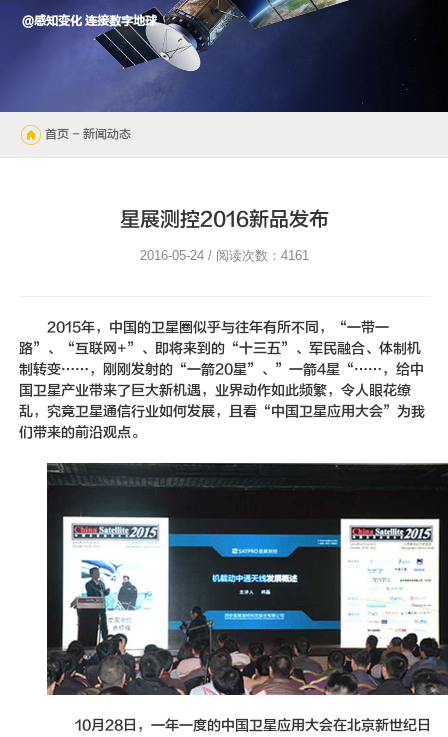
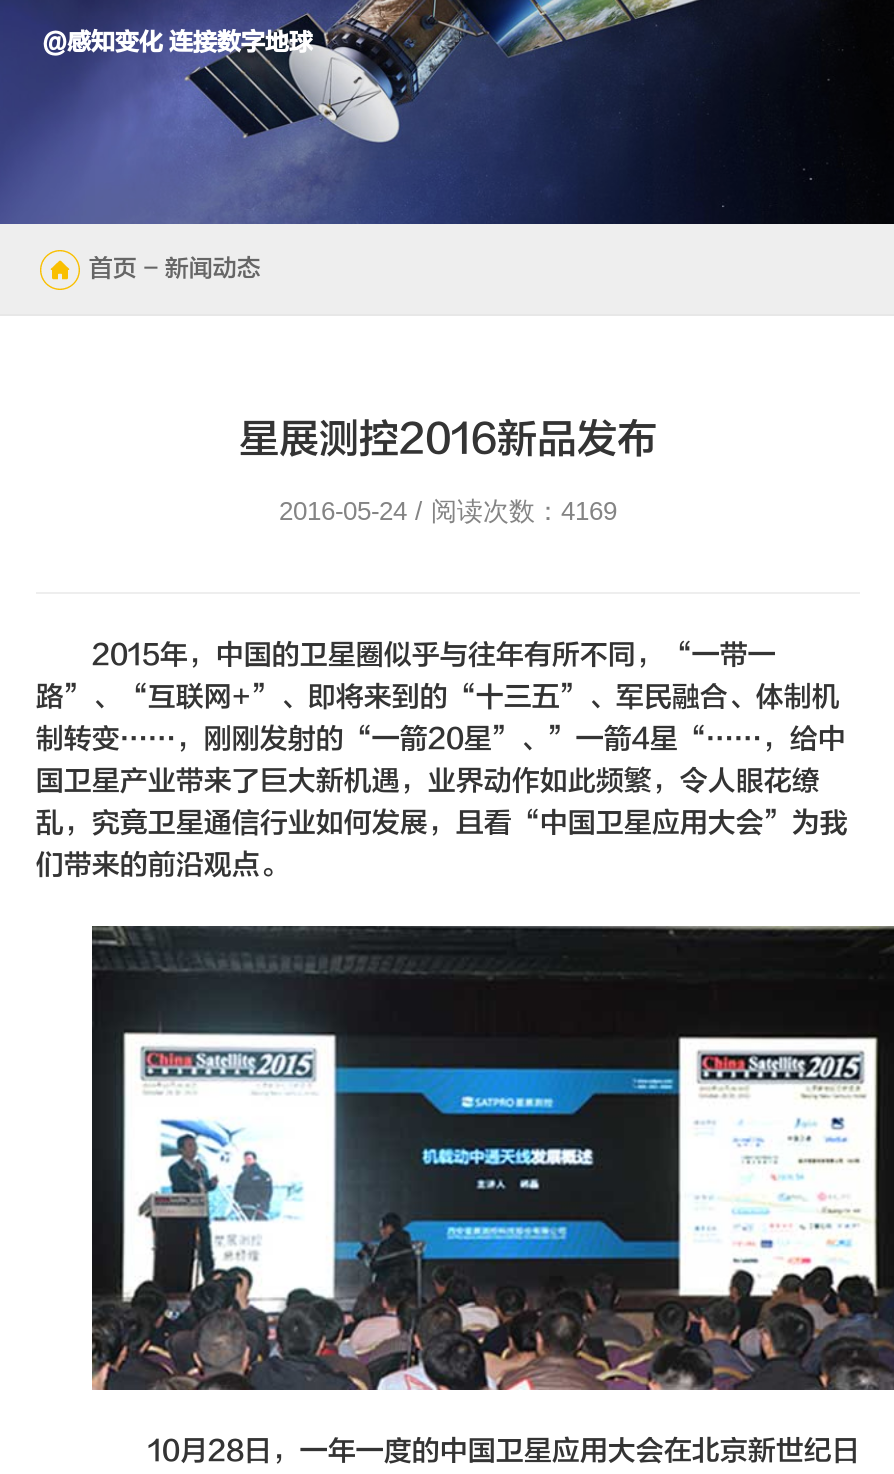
[140,247,309,262] 2016-05-24 / 阅读次数：4161 -> [279,495,617,525] 2016-05-24 / 阅读次数：4169

